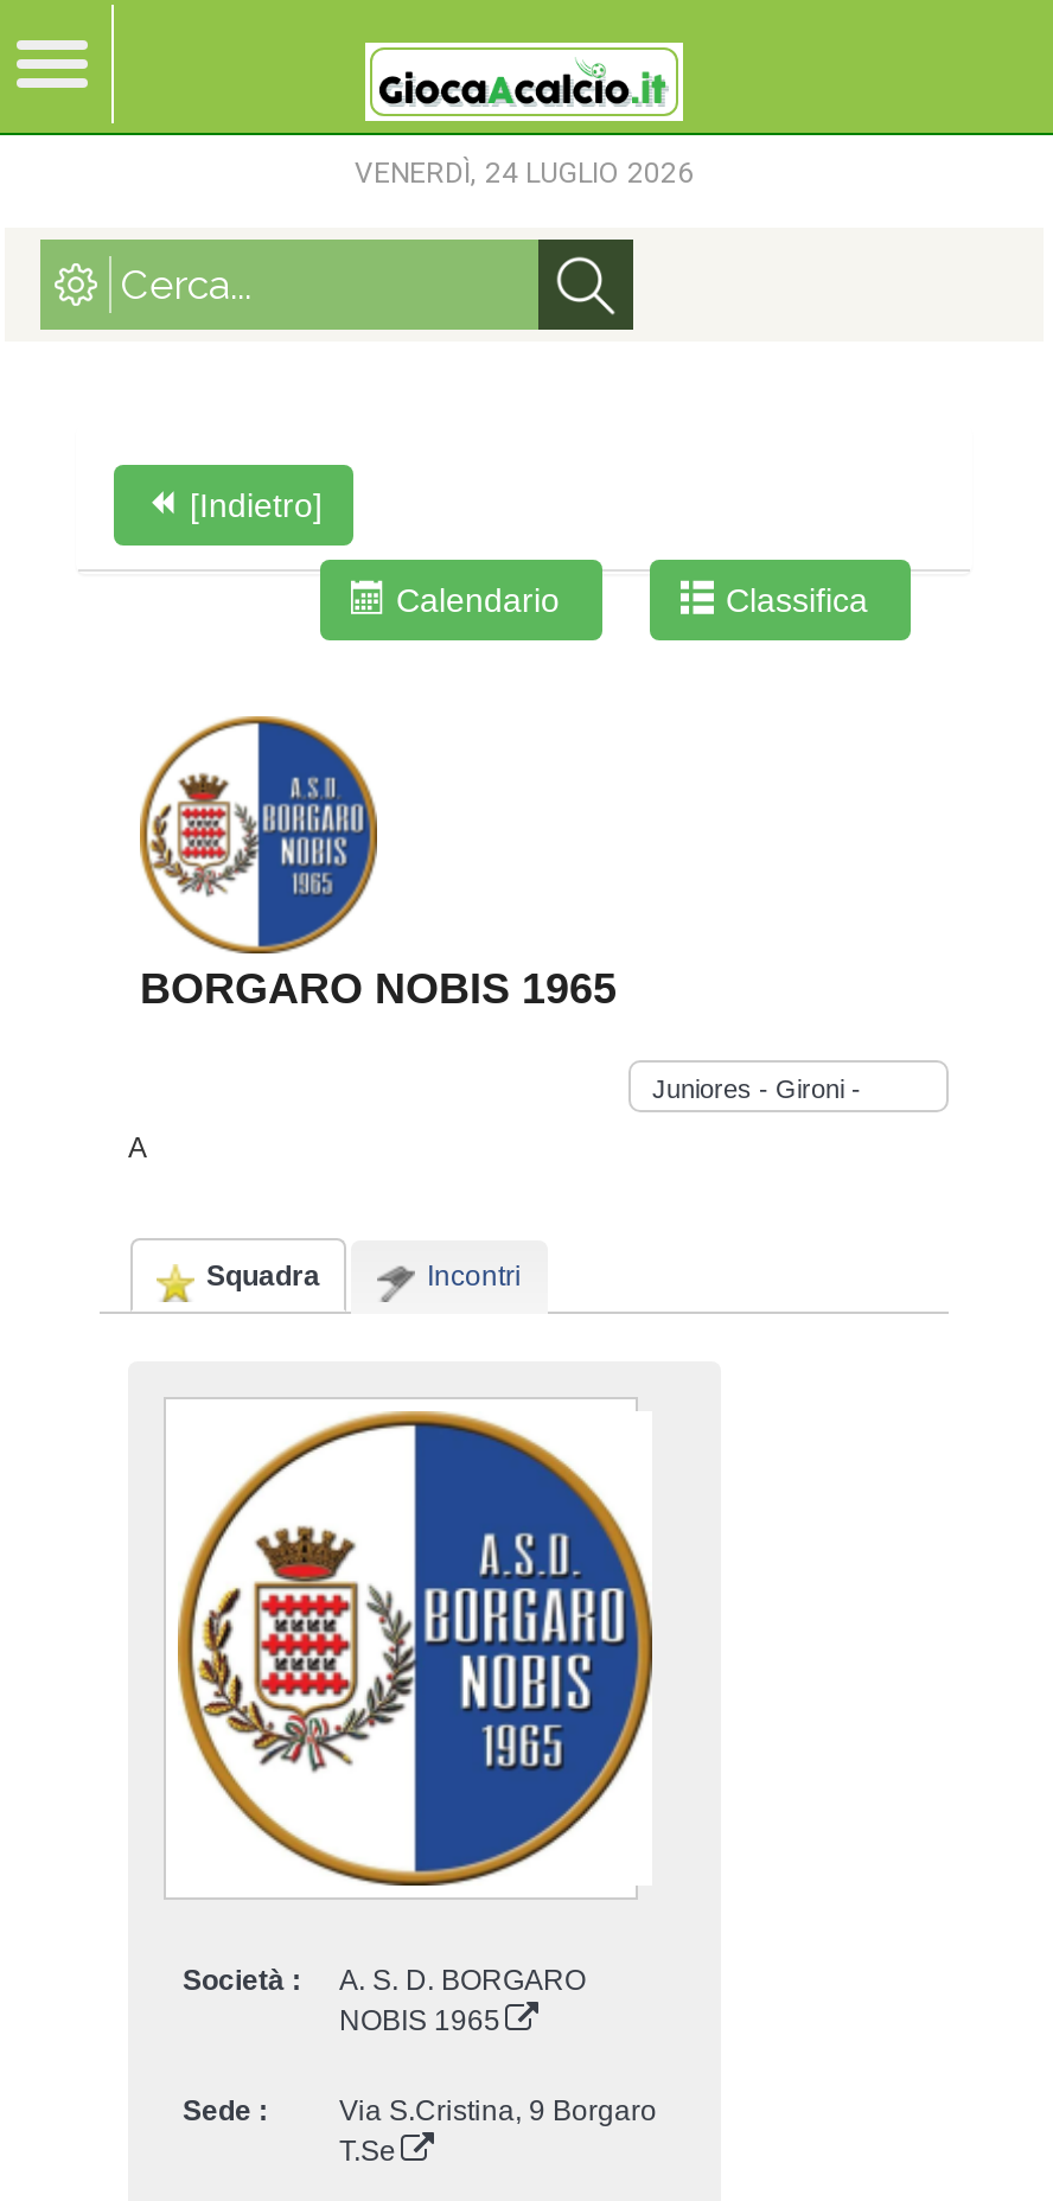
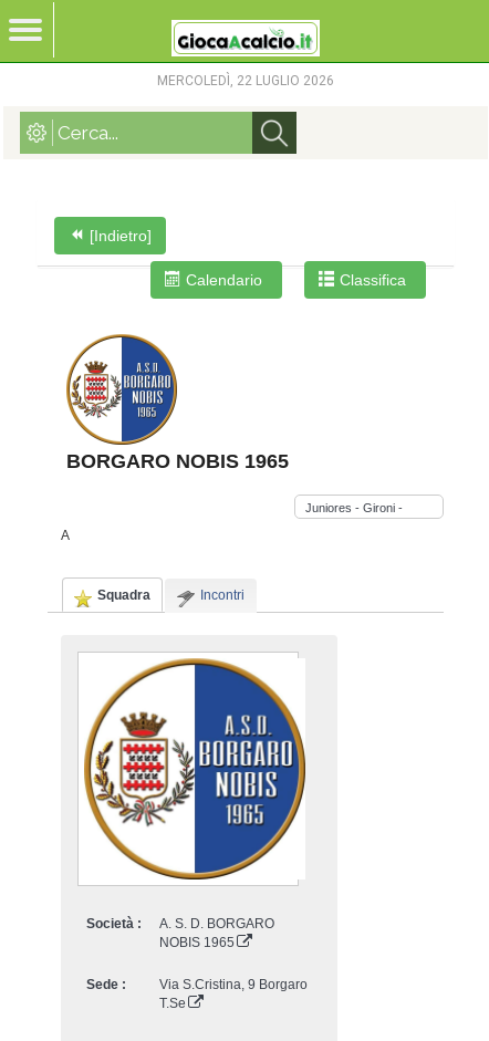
[355,157,694,190] VENERDÌ, 24 LUGLIO 2026 -> [157,73,334,89] MERCOLEDÌ, 22 LUGLIO 2026

